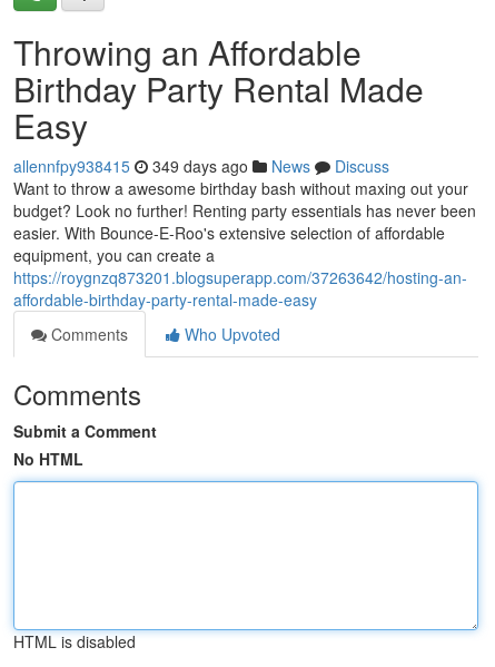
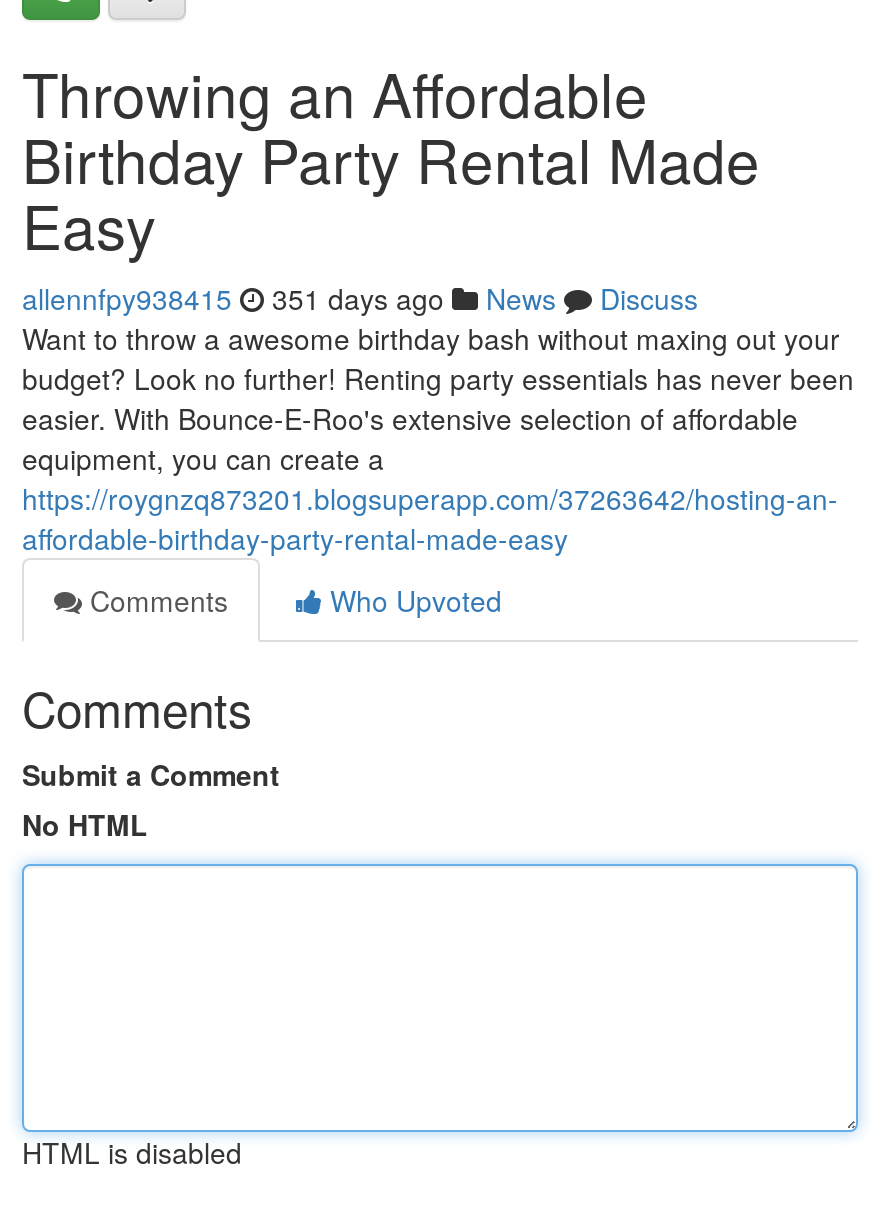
[13,155,389,177] allennfpy938415 349 days ago News Discuss -> [22,278,698,318] allennfpy938415 351 days ago News Discuss

